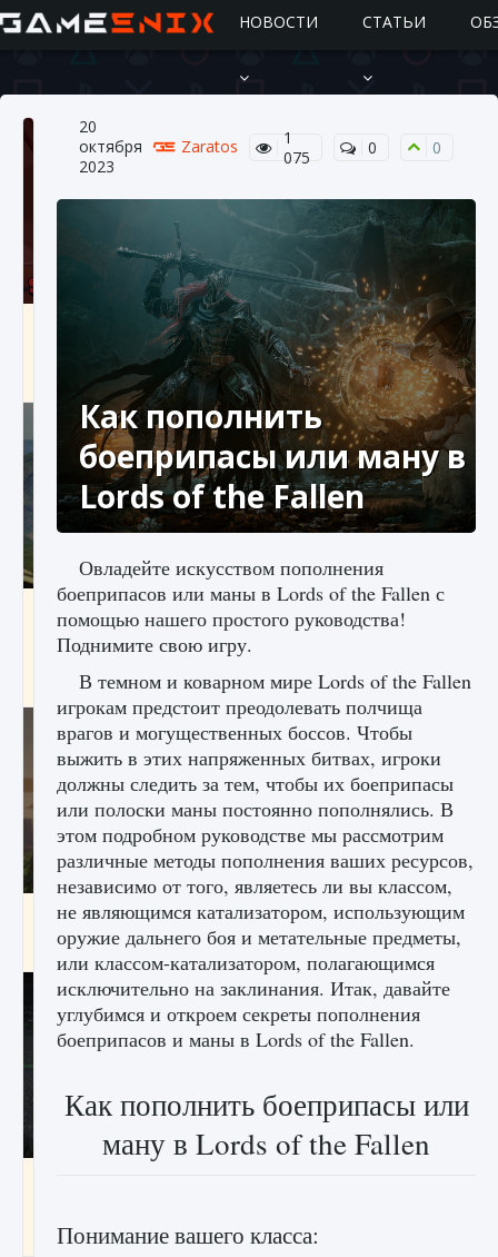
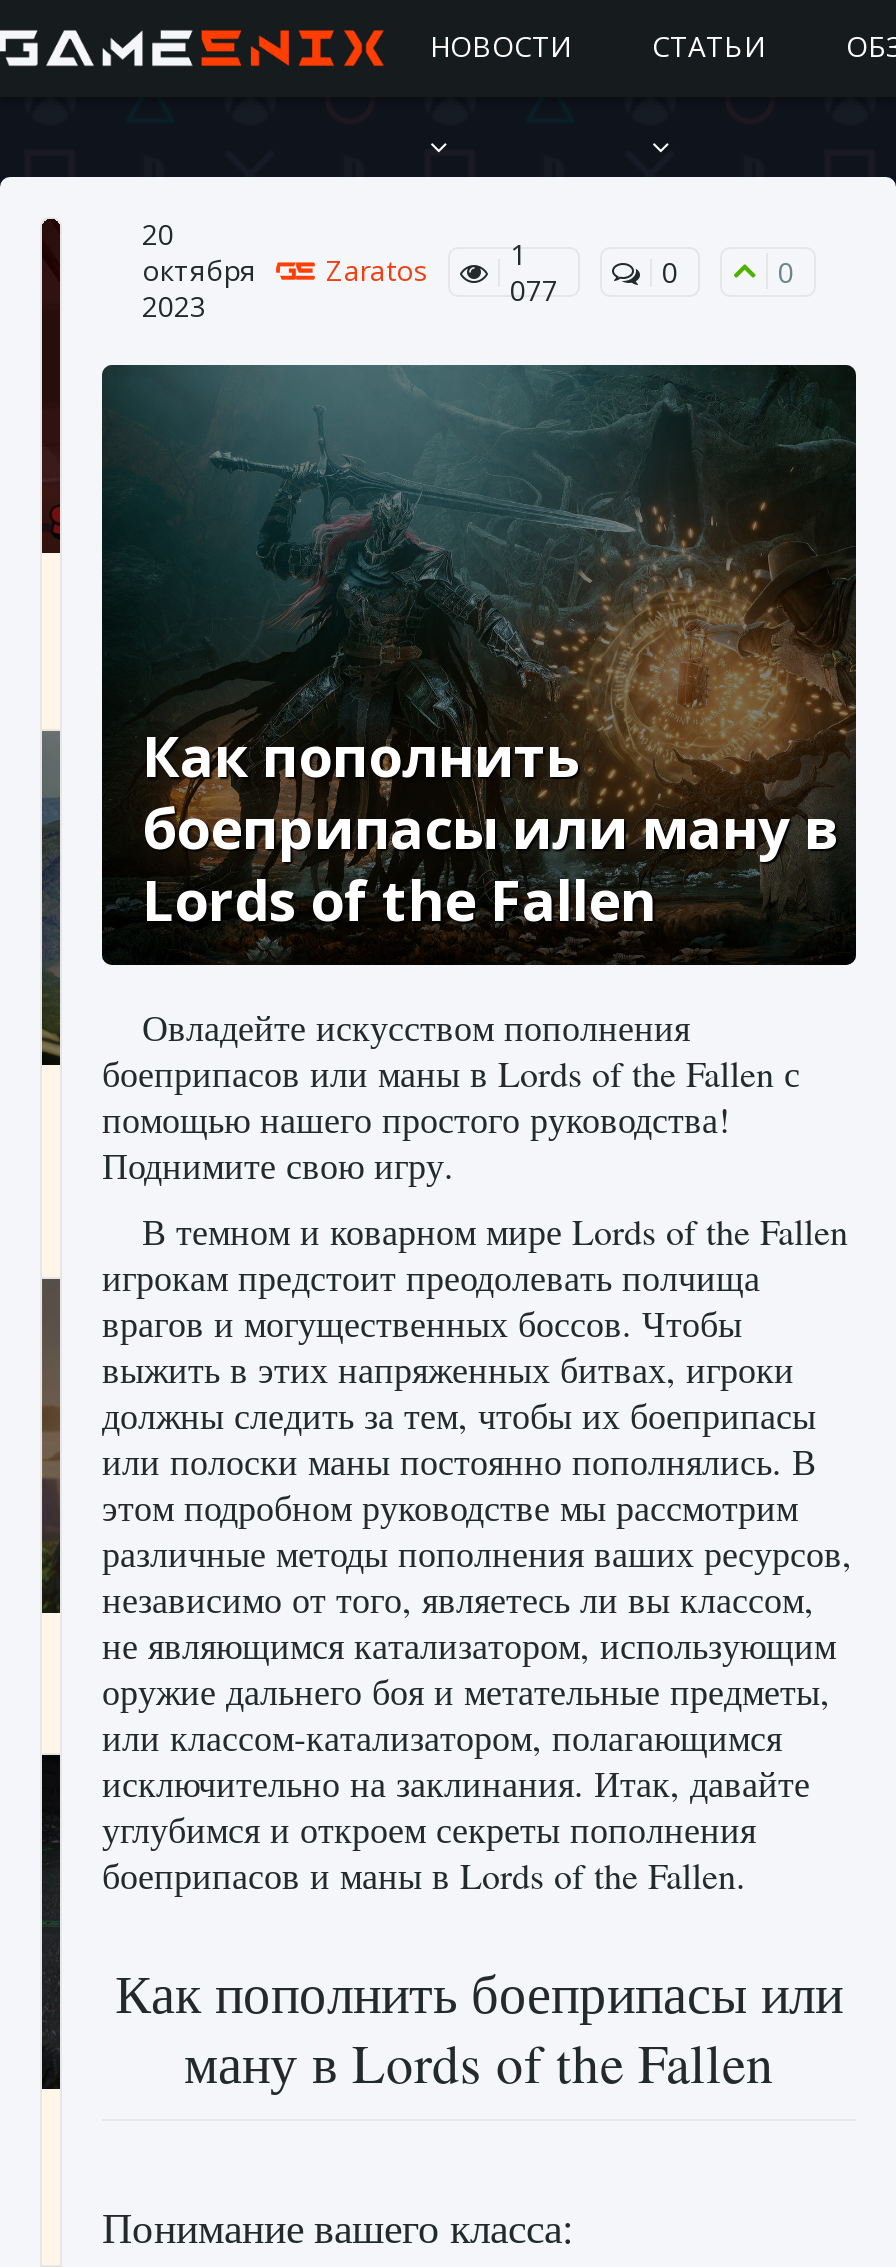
[283,146,310,167] 075 -> [510,270,558,308] 077

